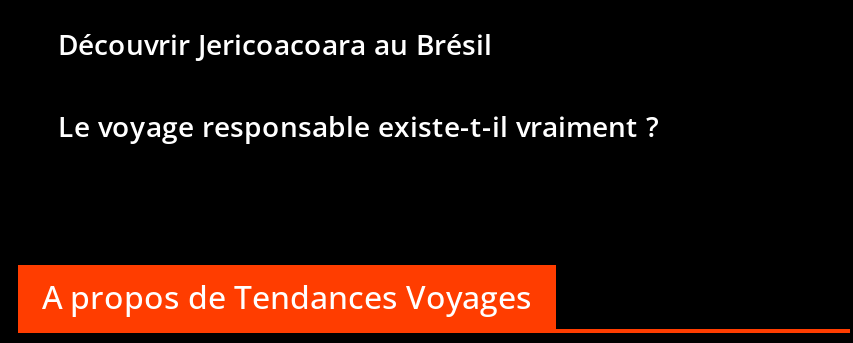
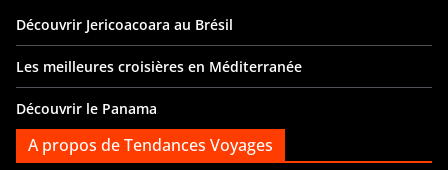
[58,107,658,145] Le voyage responsable existe-t-il vraiment ? -> [16,57,302,118] Les meilleures croisières en Méditerranée | Découvrir le Panama

